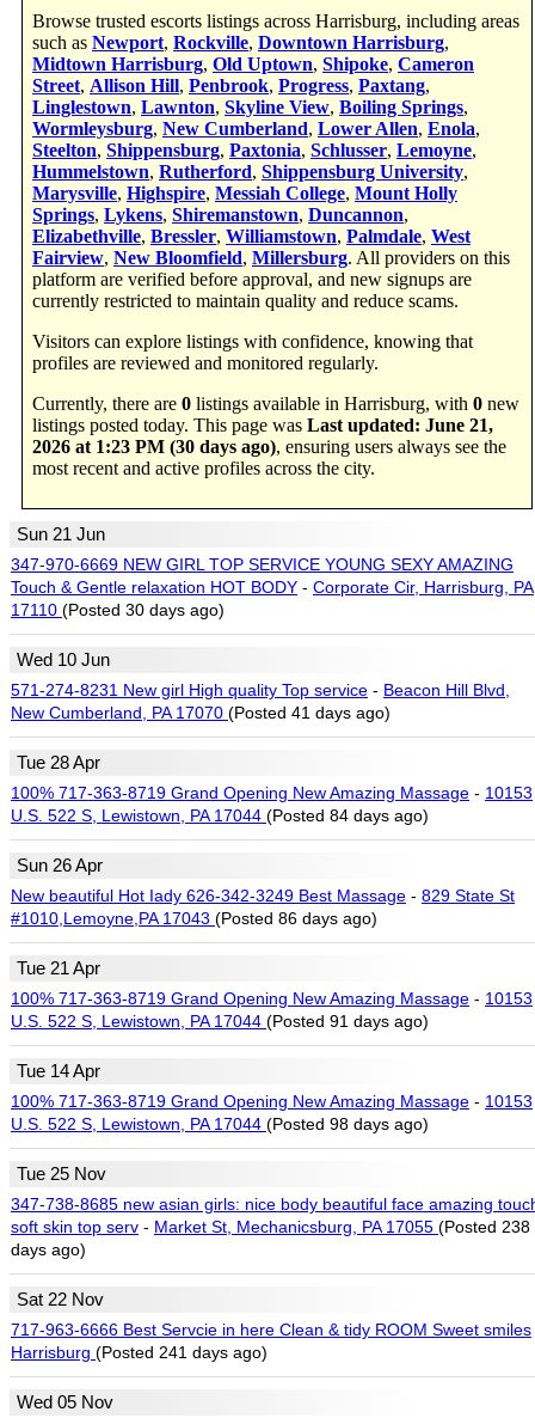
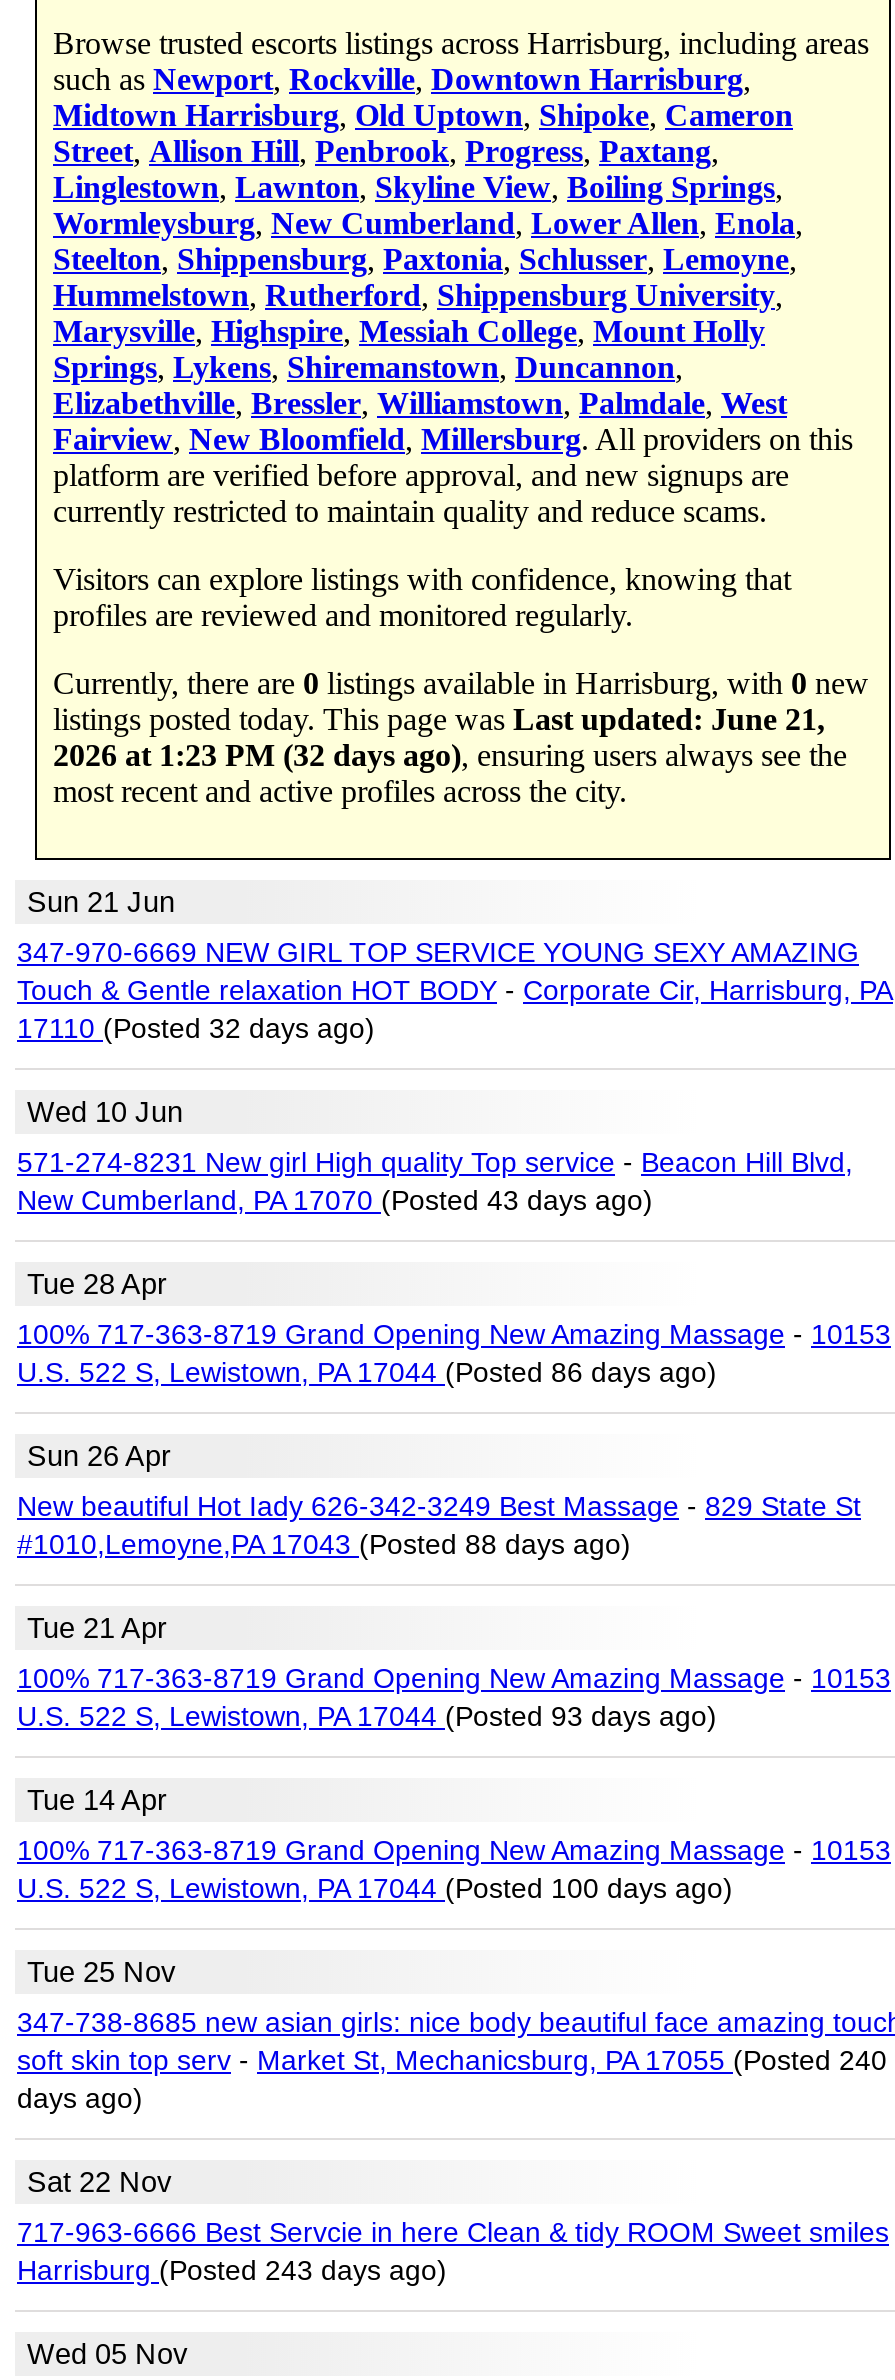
[32,437,506,457] 2026 at 1:23 PM (30 days ago), ensuring users always see the -> [53,738,847,772] 2026 at 1:23 PM (32 days ago), ensuring users always see the
[11,600,225,620] 17110 (Posted 30 days ago) -> [17,1012,375,1044] 17110 (Posted 32 days ago)
[11,703,391,722] New Cumberland, PA 17070 (Posted 41 days ago) -> [17,1184,653,1216] New Cumberland, PA 17070 (Posted 43 days ago)
[11,806,429,825] U.S. 522 S, Lewistown, PA 17044 (Posted 84 days ago) -> [17,1356,717,1388] U.S. 522 S, Lewistown, PA 17044 (Posted 86 days ago)
[11,909,377,928] #1010,Lemoyne,PA 17043 (Posted 86 days ago) -> [17,1528,631,1560] #1010,Lemoyne,PA 17043 (Posted 88 days ago)
[11,1012,429,1031] U.S. 522 S, Lewistown, PA 17044 (Posted 91 days ago) -> [17,1700,717,1732] U.S. 522 S, Lewistown, PA 17044 (Posted 93 days ago)
[11,1115,429,1134] U.S. 522 S, Lewistown, PA 17044 (Posted 98 days ago) -> [17,1872,733,1904] U.S. 522 S, Lewistown, PA 17044 (Posted 100 days ago)
[11,1217,530,1237] soft skin top serv - Market St, Mechanicsburg, PA 17055 (Posted 238 -> [17,2044,887,2076] soft skin top serv - Market St, Mechanicsburg, PA 17055 (Posted 240
[11,1343,267,1362] Harrisburg (Posted 241 days ago) -> [17,2254,447,2286] Harrisburg (Posted 243 days ago)

